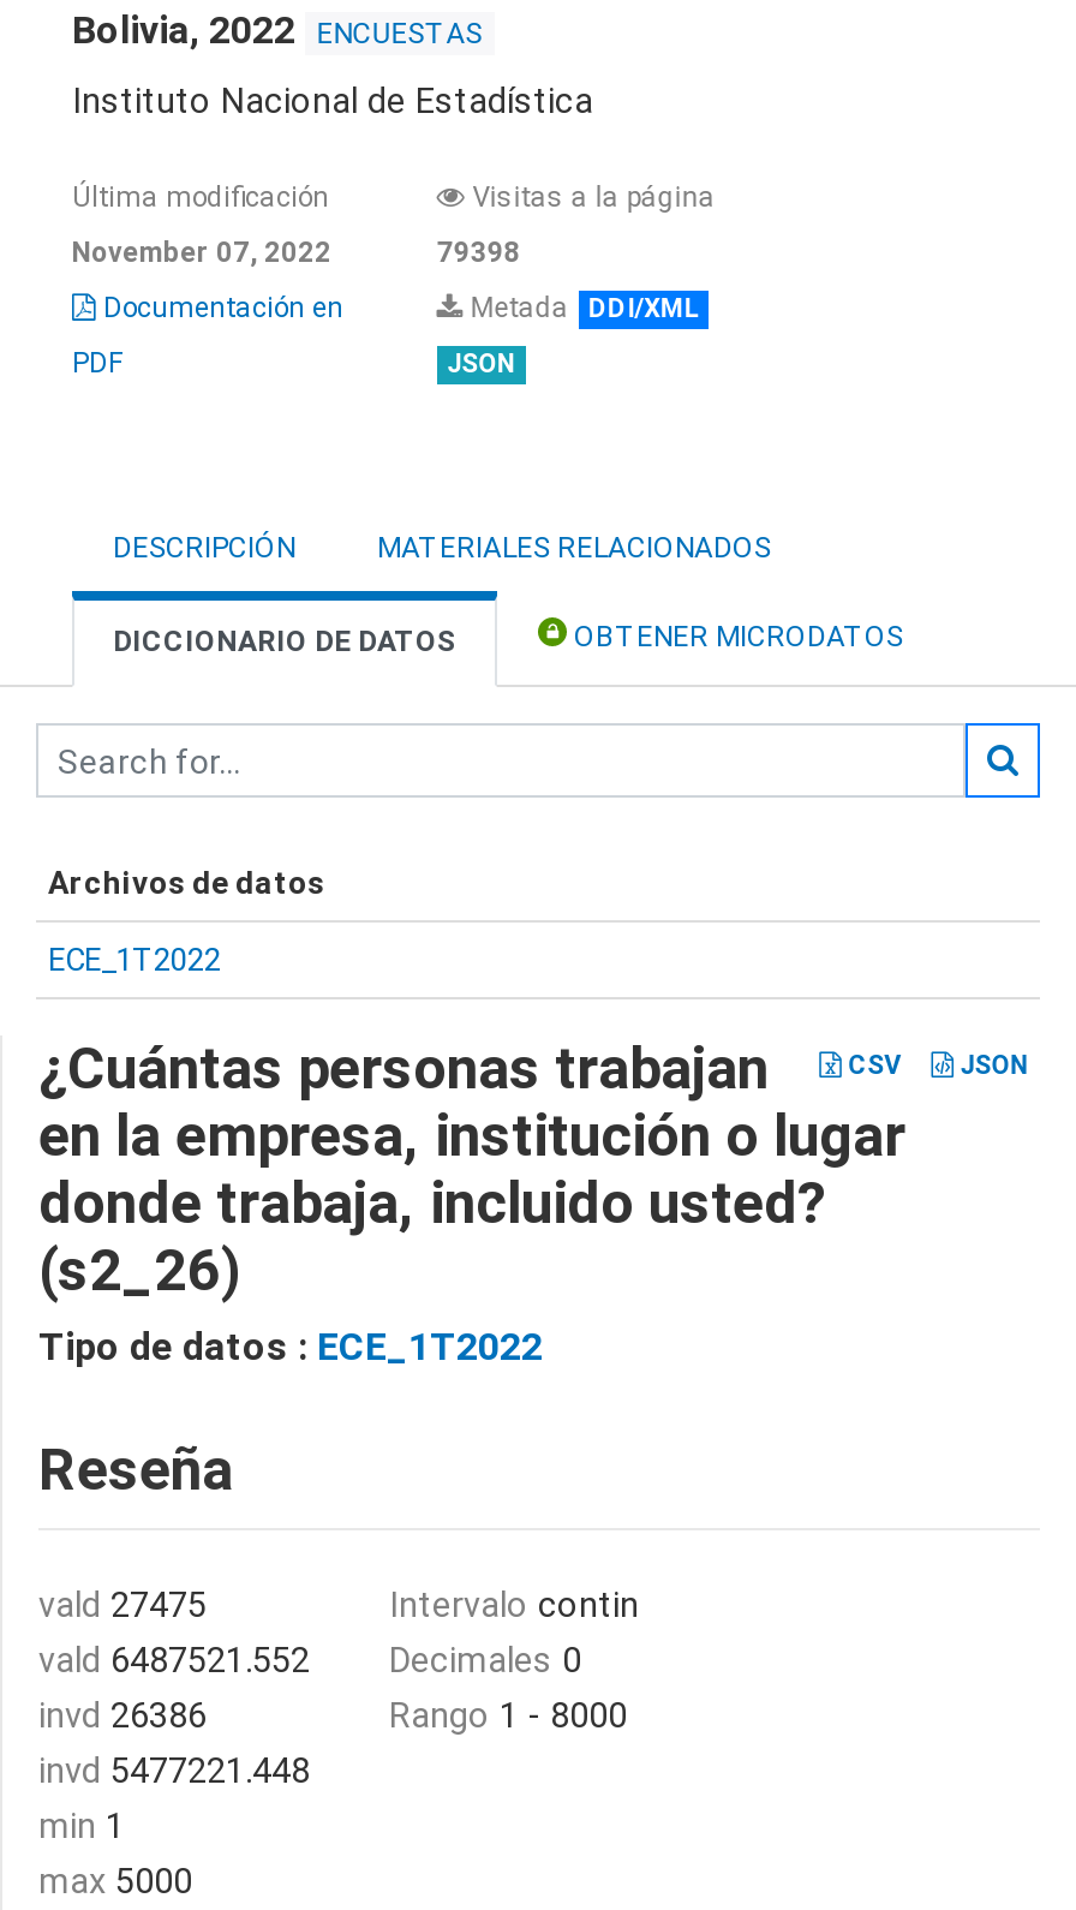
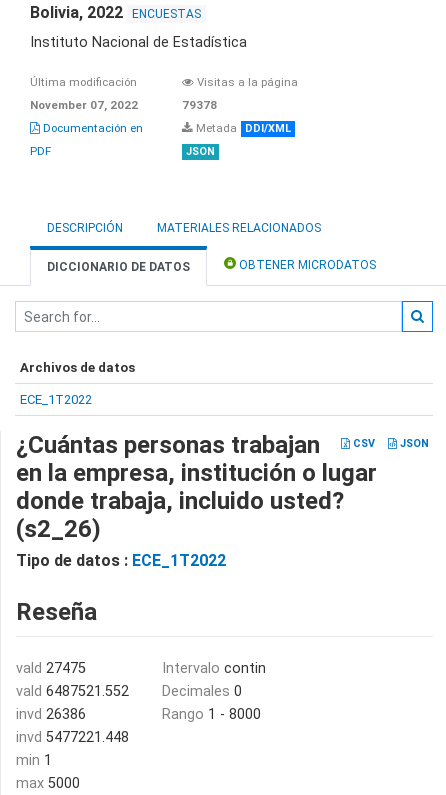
[437,235,521,269] 79398 -> [182,98,217,112] 79378

